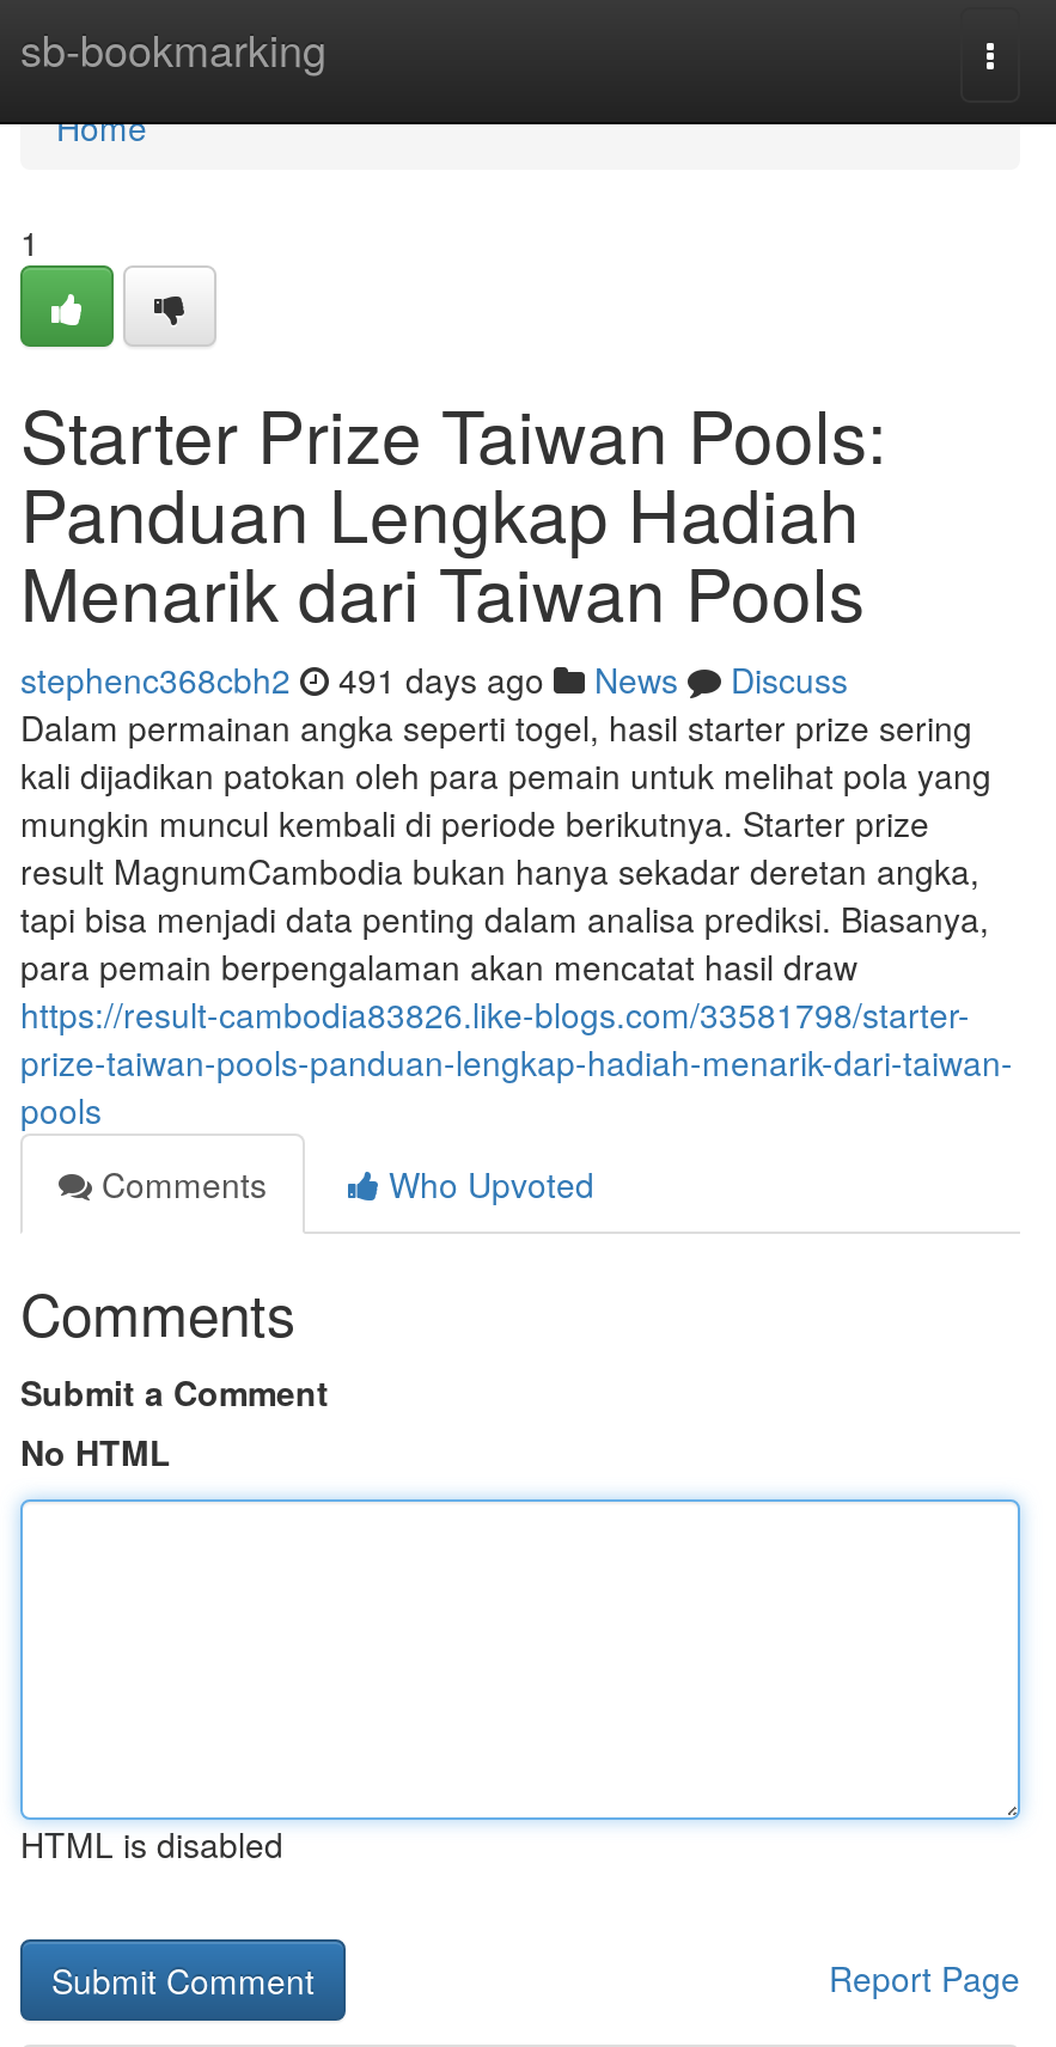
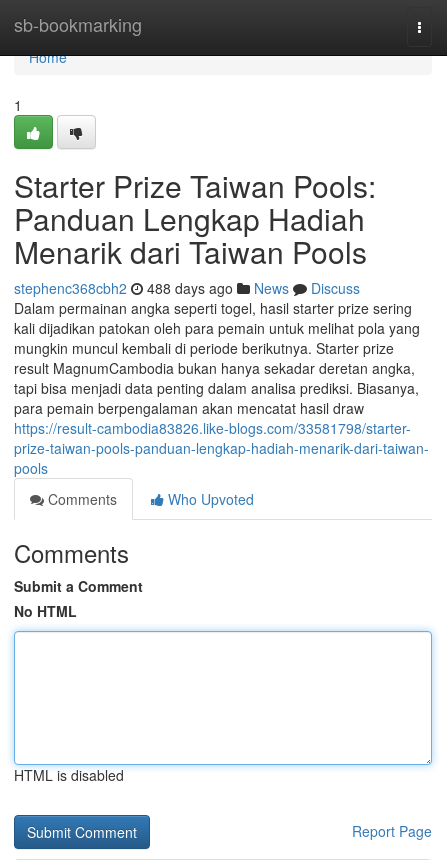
[20,655,848,703] stephenc368cbh2 491 days ago News Discuss -> [14,278,360,298] stephenc368cbh2 488 days ago News Discuss

